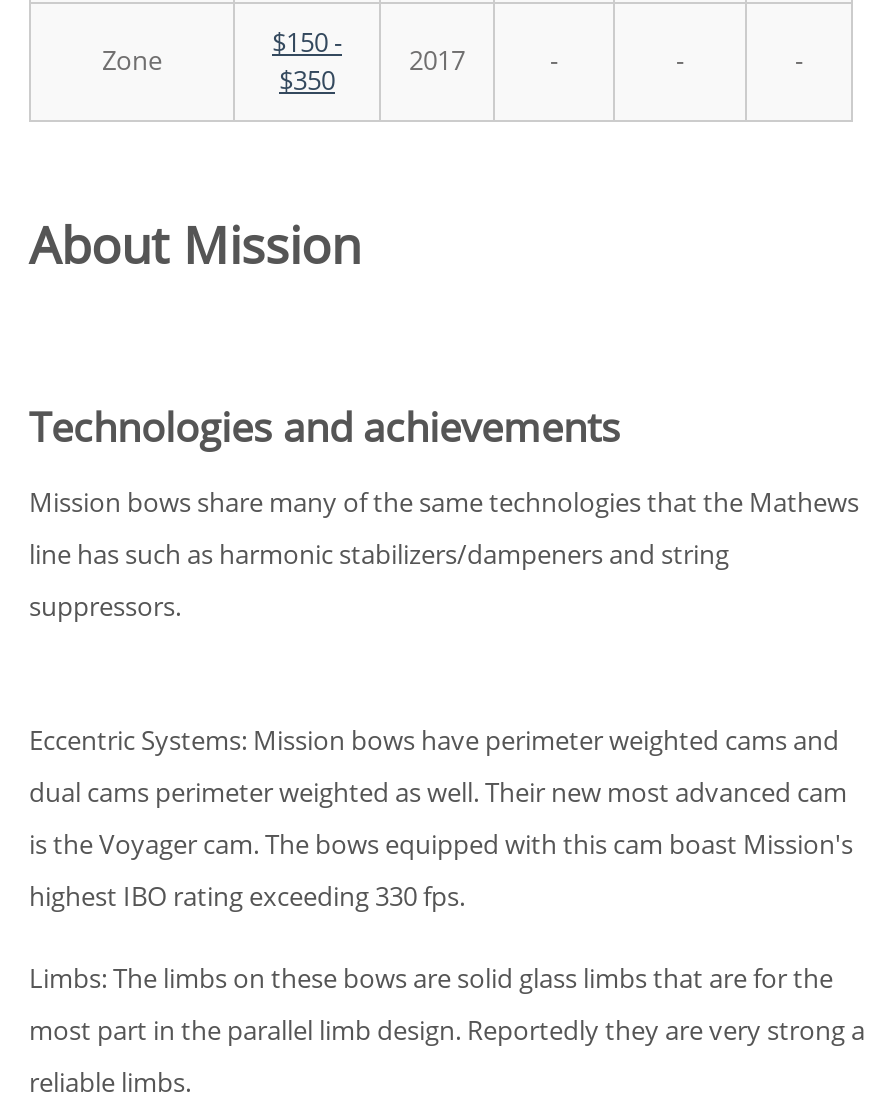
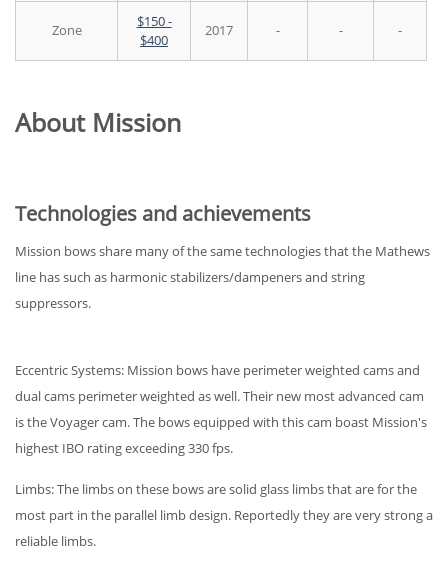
[279,63,335,99] $350 -> [140,31,168,49] $400

